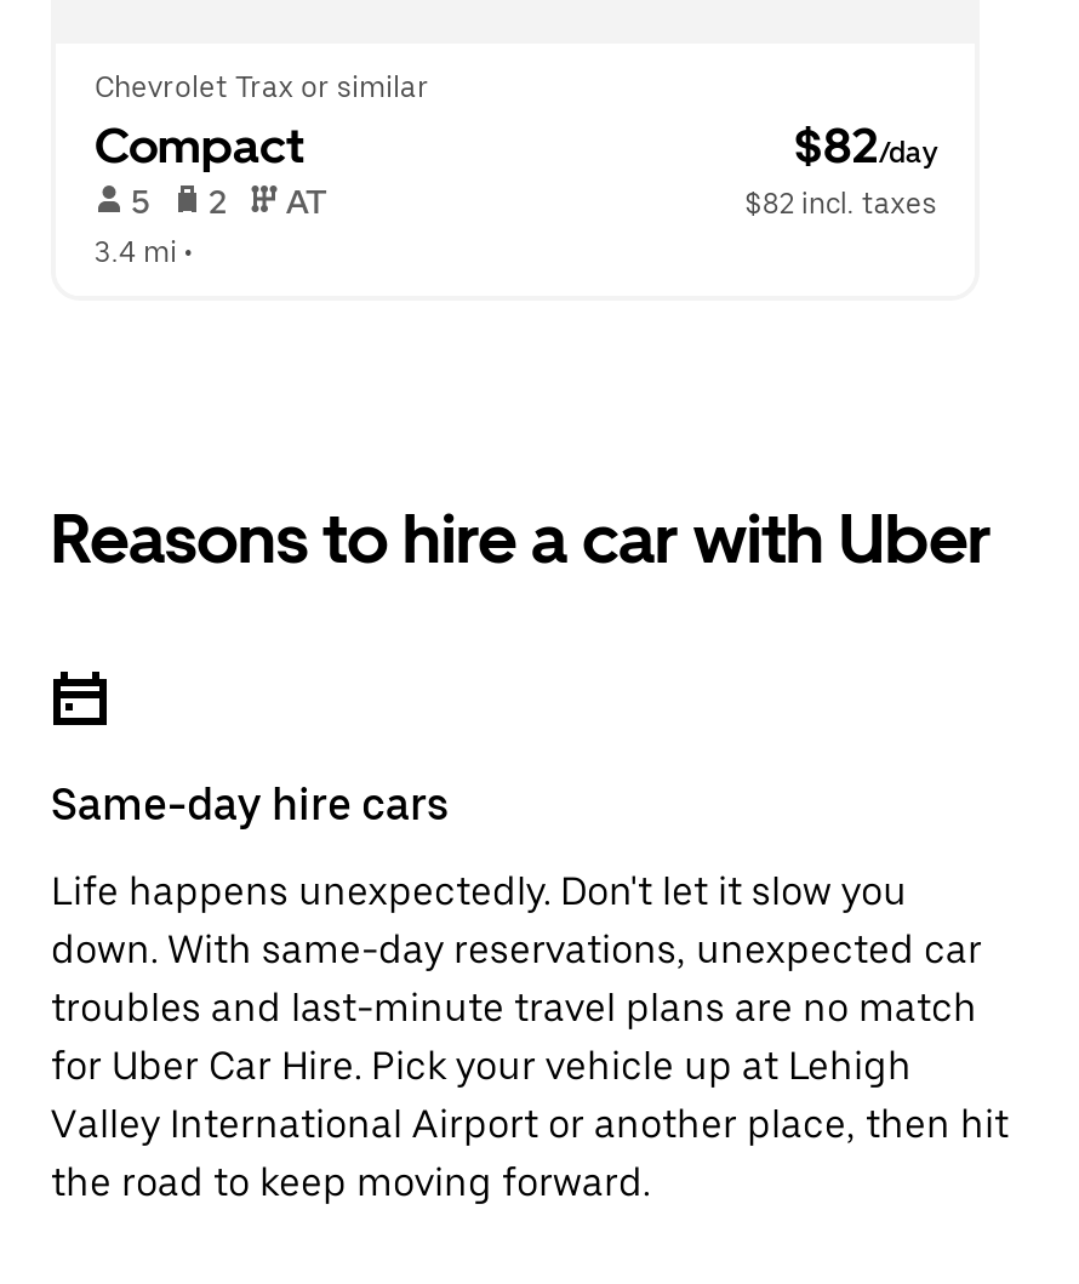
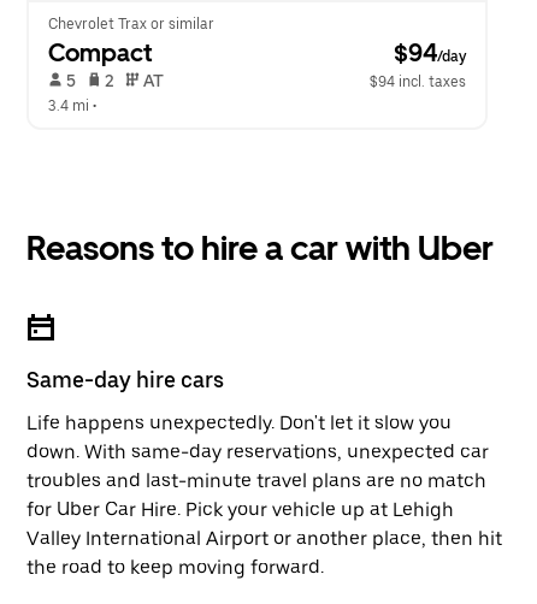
[794,116,937,175] $82/day -> [394,39,466,67] $94/day
[745,187,937,221] $82 incl. taxes -> [370,73,466,90] $94 incl. taxes

